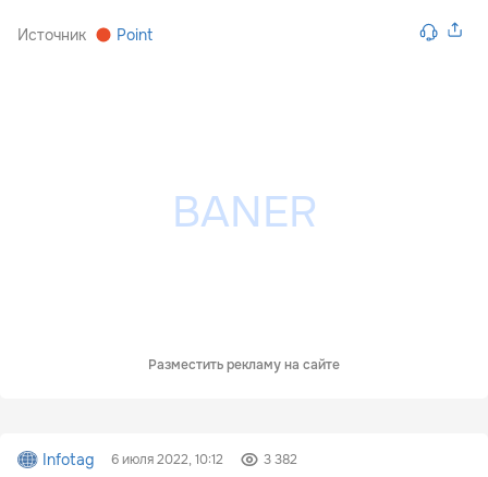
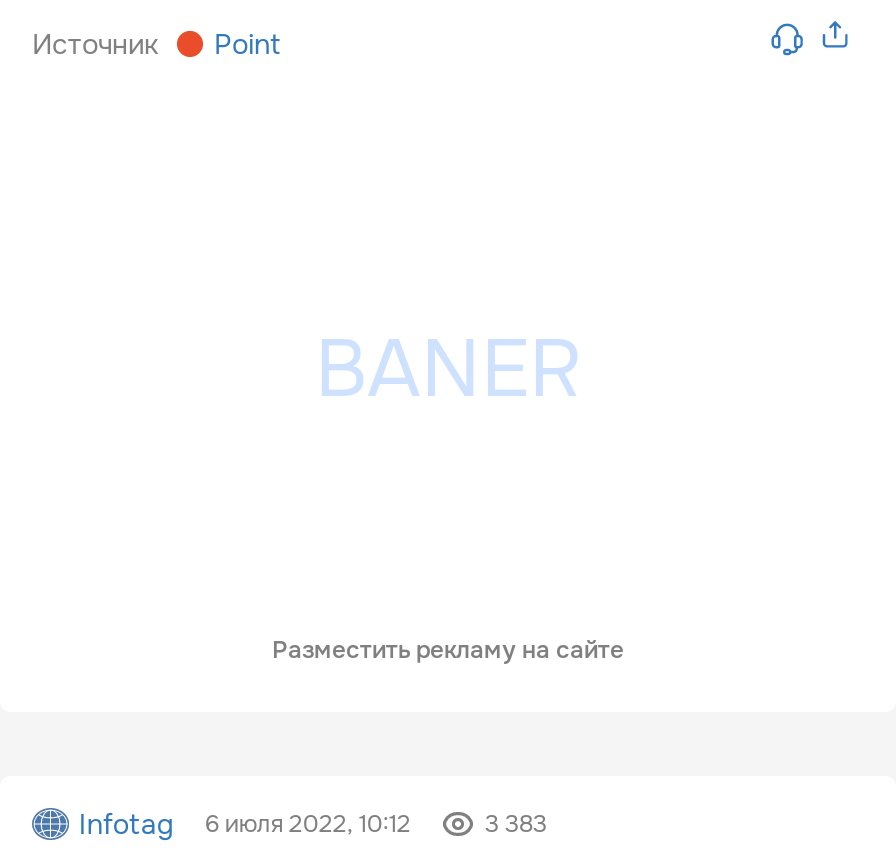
[264,451,298,468] 3 382 -> [485,808,547,840] 3 383

